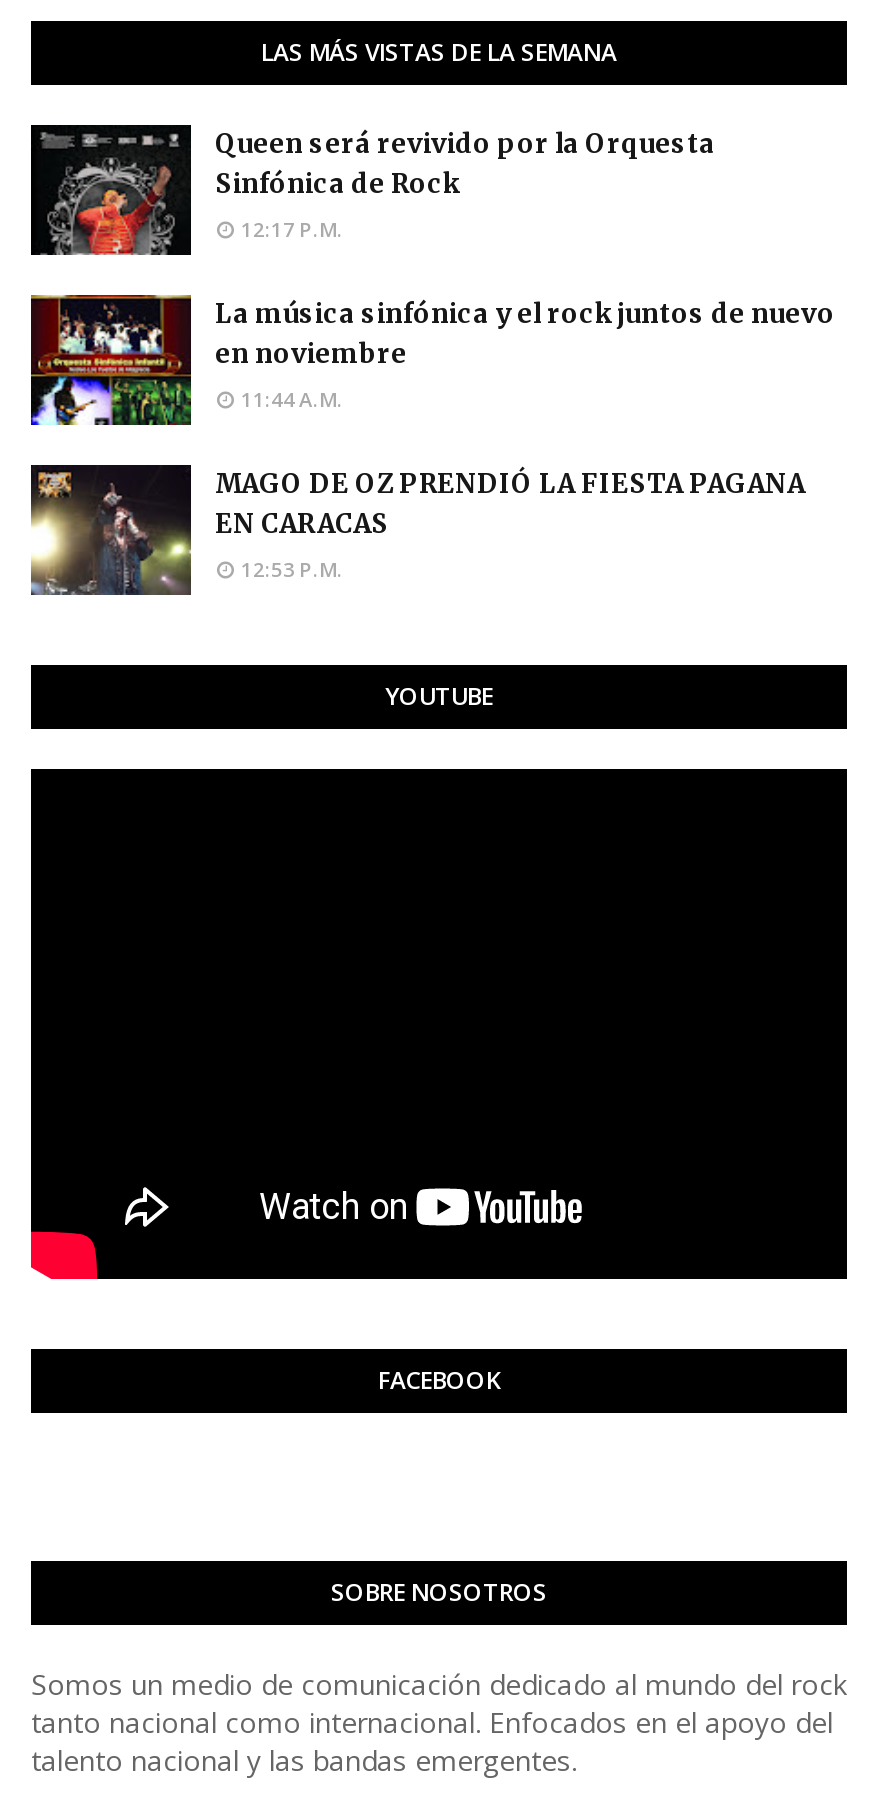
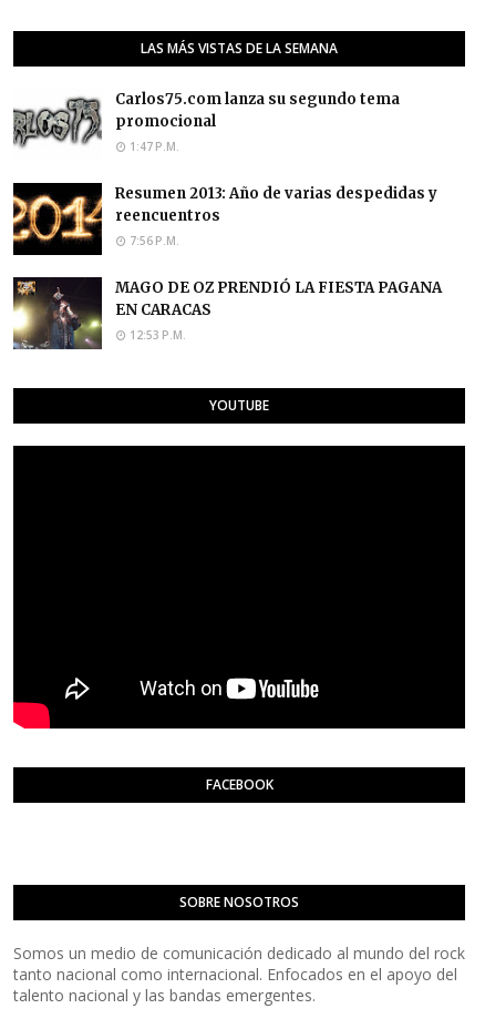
[29,123,715,257] [image] | Queen será revivido por la Orquesta | Sinfónica de Rock | 12:17 P.M. -> [13,89,400,161] [image] | Carlos75.com lanza su segundo tema | promocional | 1:47 P.M.
[29,293,835,427] [image] | La música sinfónica y el rock juntos de nuevo | en noviembre | 11:44 A.M. -> [12,182,437,256] [image] | Resumen 2013: Año de varias despedidas y | reencuentros | 7:56 P.M.

